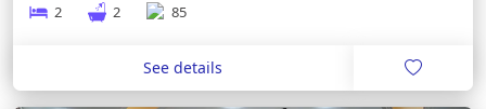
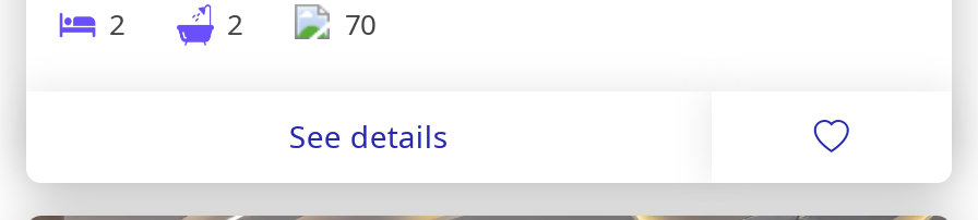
[171,2,187,22] 85 -> [345,4,375,44] 70

